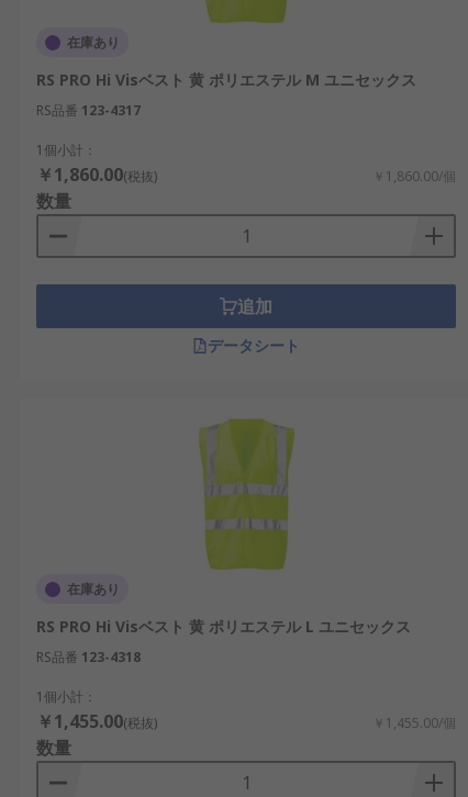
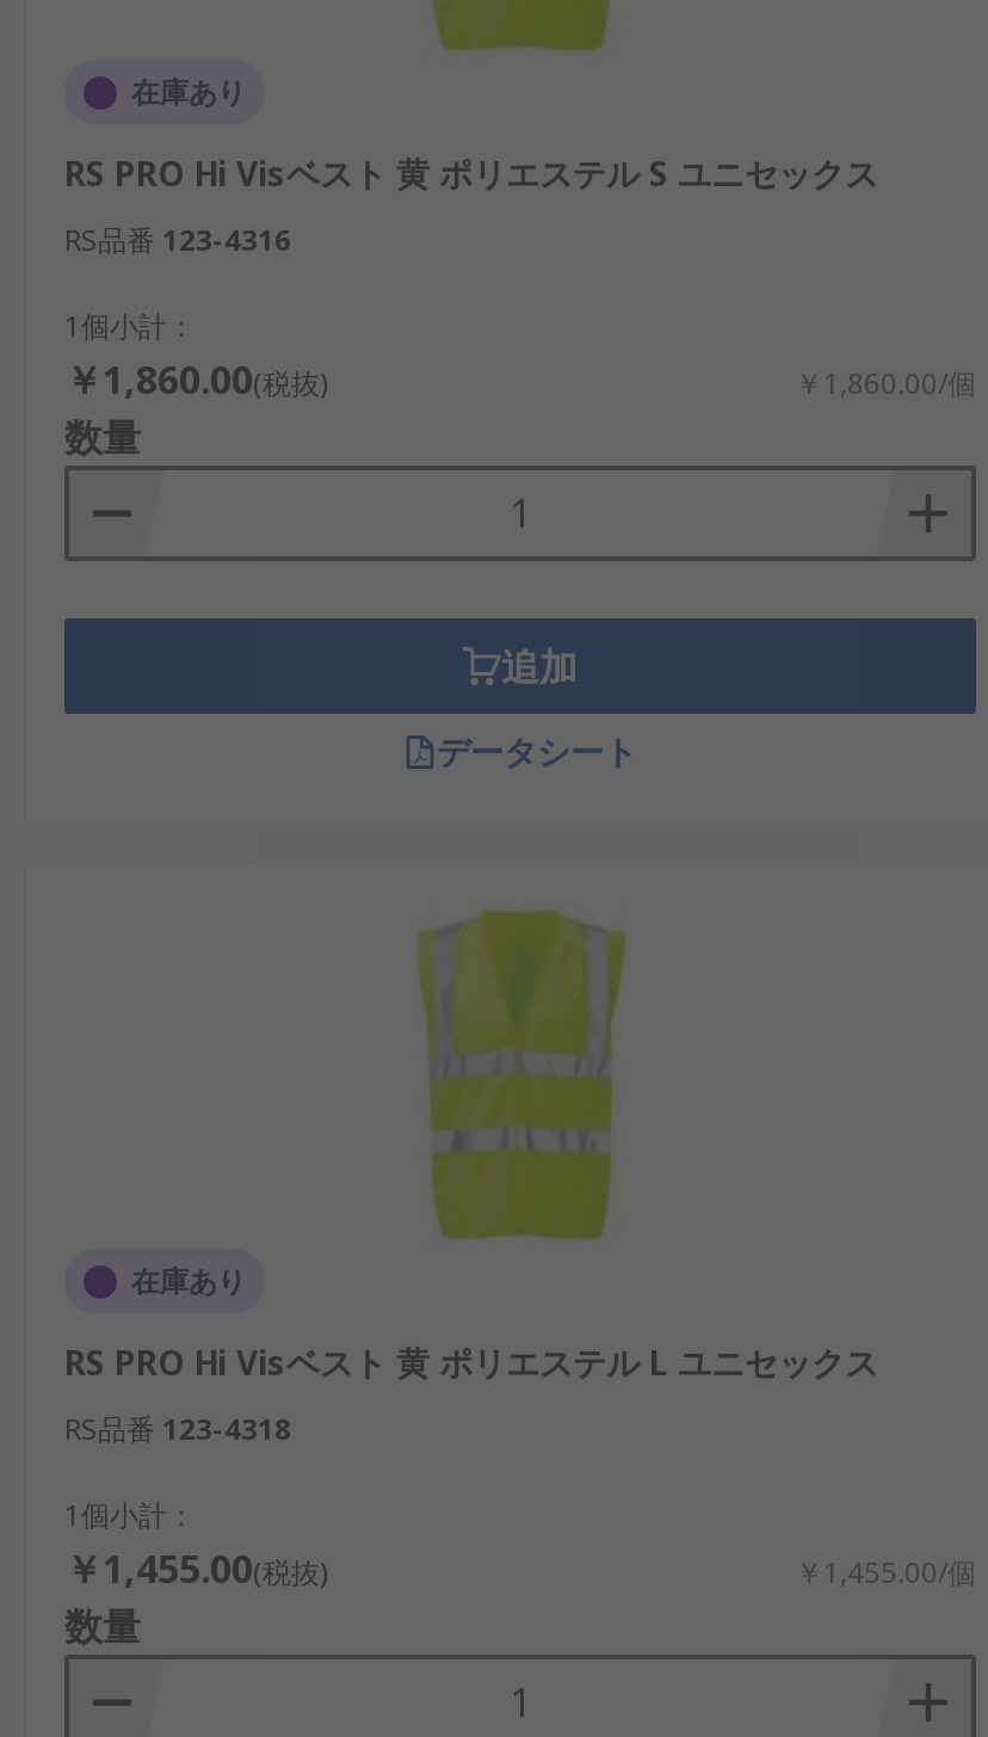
[36,69,416,90] RS PRO Hi Visベスト 黄 ポリエステル M ユニセックス -> [64,150,878,196] RS PRO Hi Visベスト 黄 ポリエステル S ユニセックス
[36,101,141,120] RS品番 123-4317 -> [64,220,291,260] RS品番 123-4316

